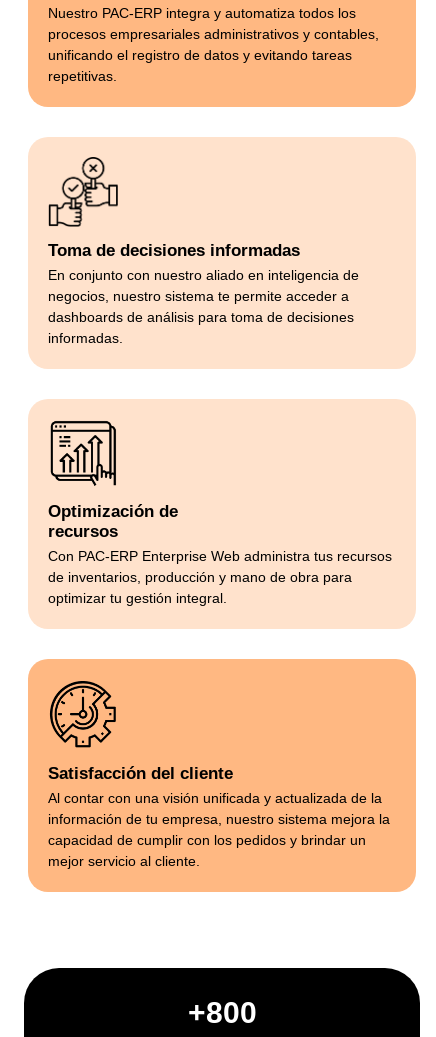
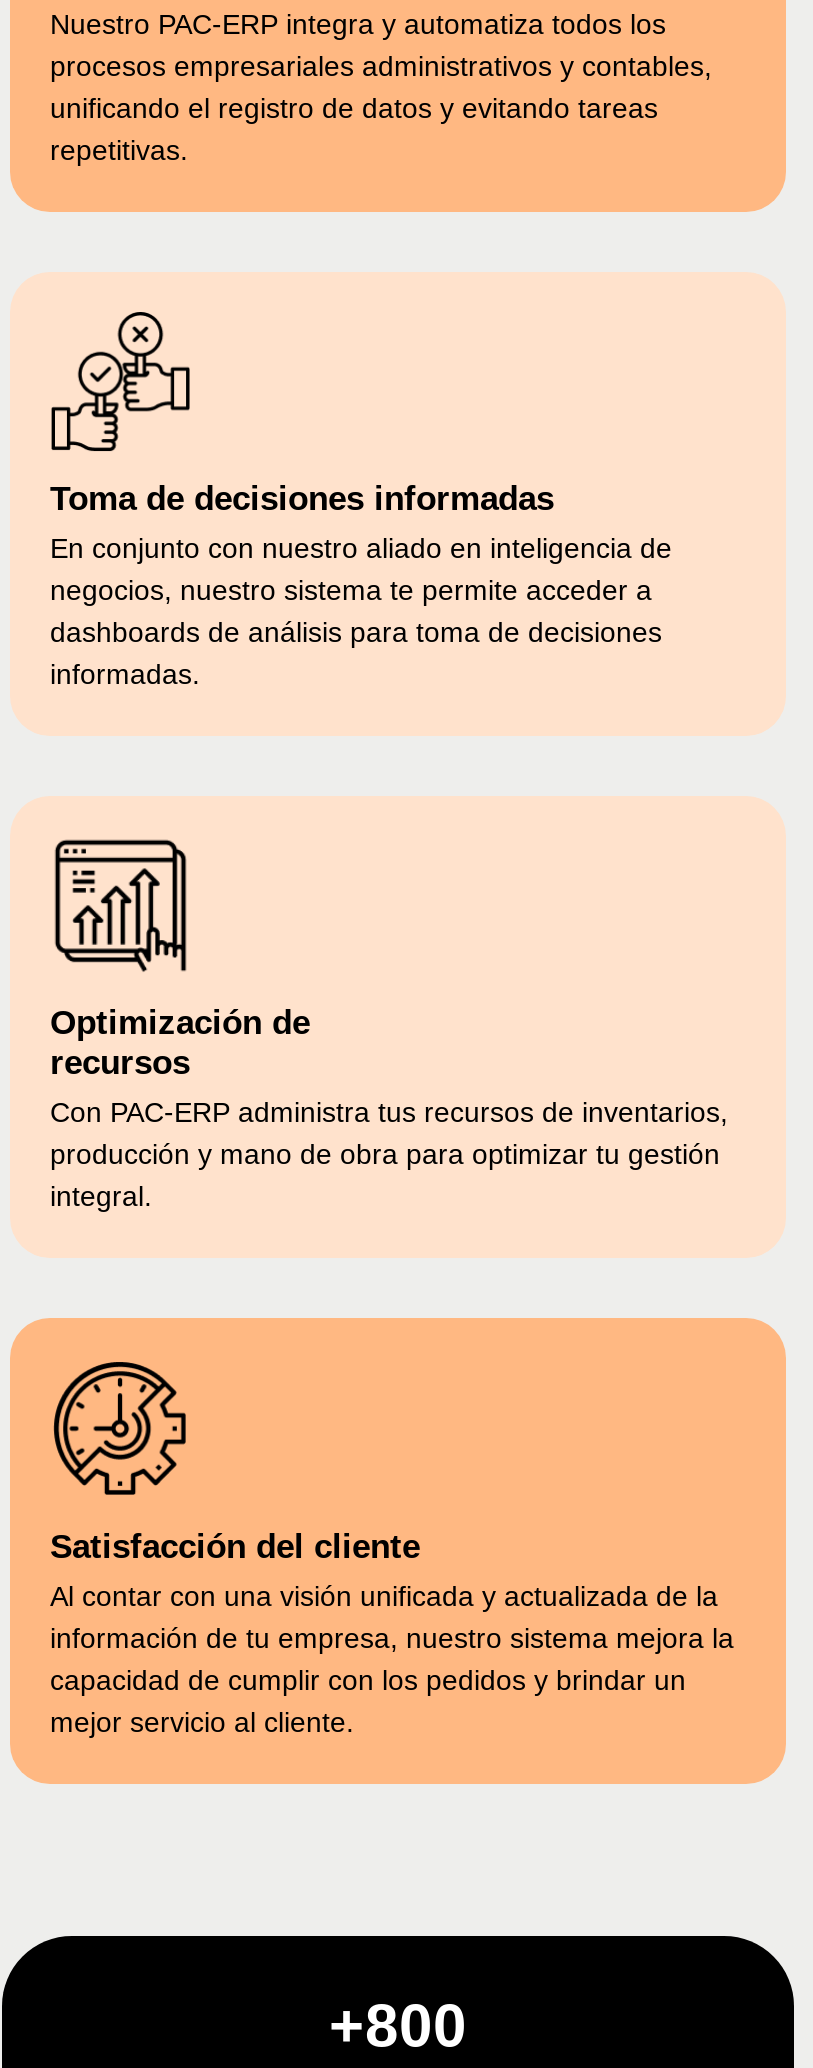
[48,548,392,606] Con PAC-ERP Enterprise Web administra tus recursos | de inventarios, producción y mano de obra para | optimizar tu gestión integral. -> [50,1095,728,1211] Con PAC-ERP administra tus recursos de inventarios, | producción y mano de obra para optimizar tu gestión | integral.

